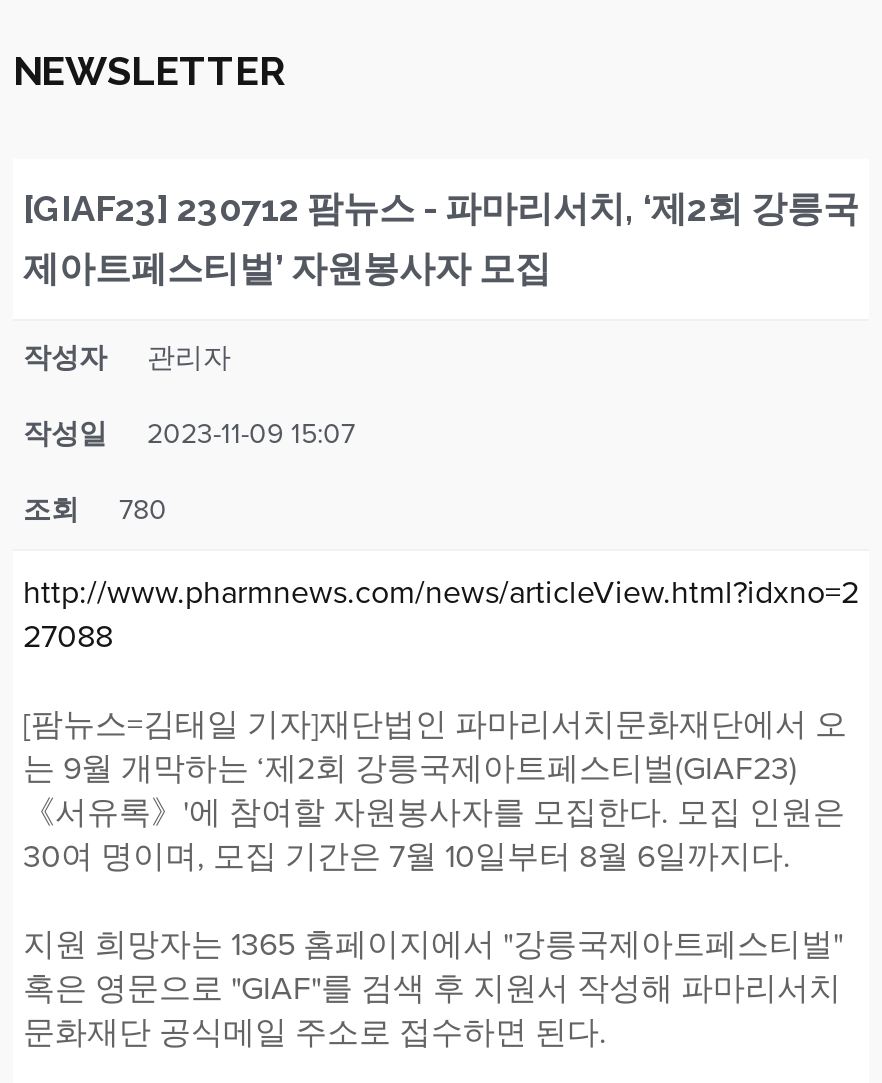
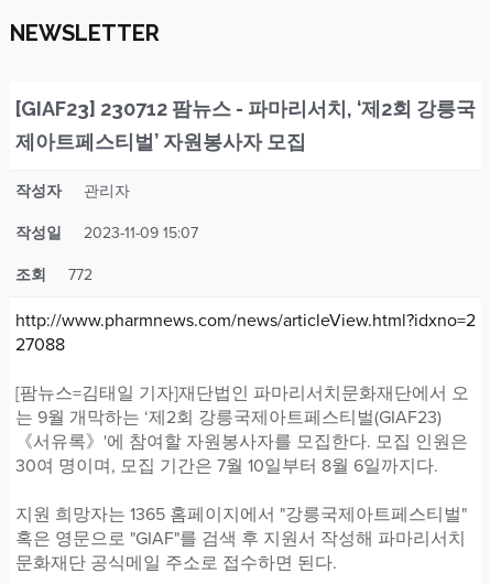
[23,493,167,527] 조회 780 -> [15,266,92,284] 조회 772

